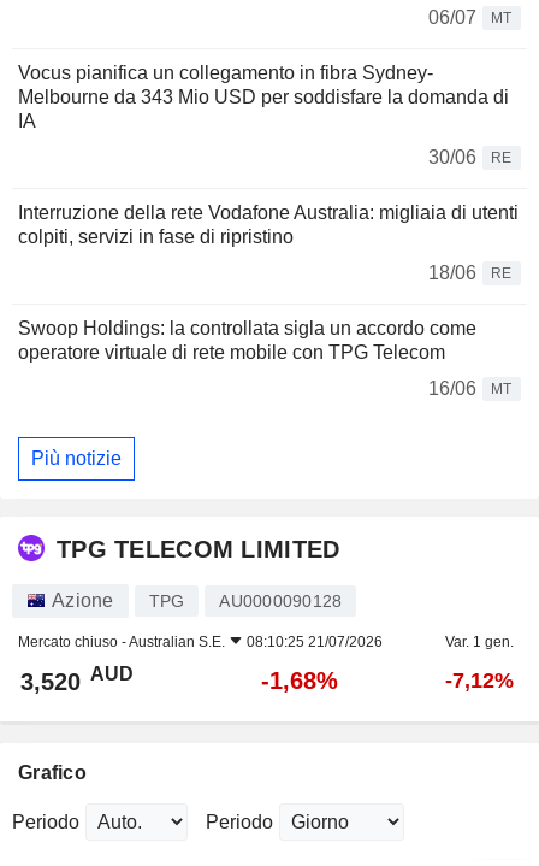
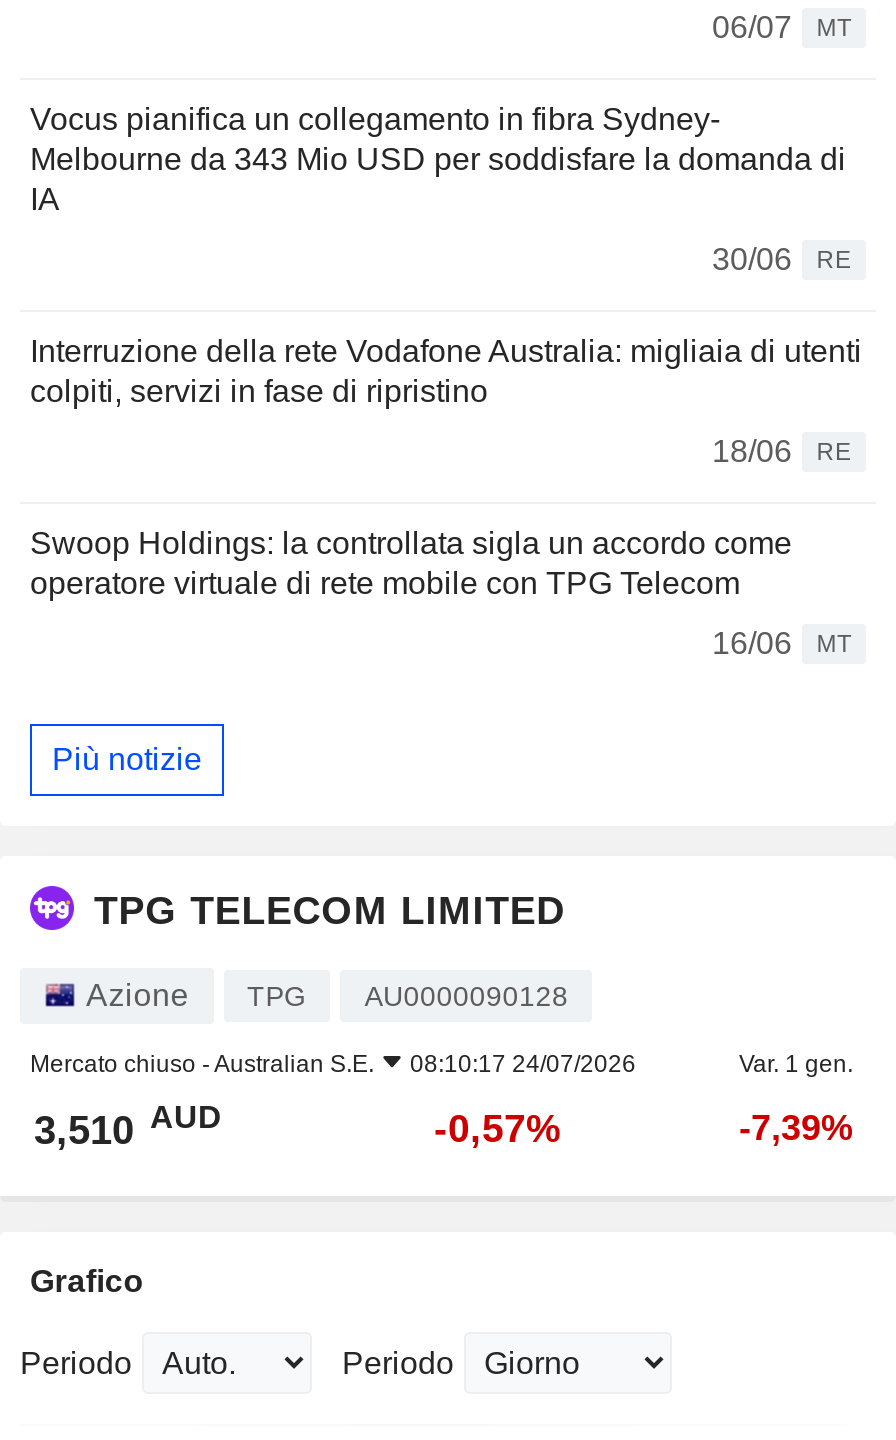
[18,633,383,650] Mercato chiuso - Australian S.E. 08:10:25 21/07/2026 -> [30,1049,636,1077] Mercato chiuso - Australian S.E. 08:10:17 24/07/2026
[20,664,134,694] 3,520 AUD -> [34,1100,222,1151] 3,510 AUD
[261,667,338,693] -1,68% -> [434,1105,562,1149] -0,57%
[445,668,513,692] -7,12% -> [739,1107,853,1147] -7,39%

